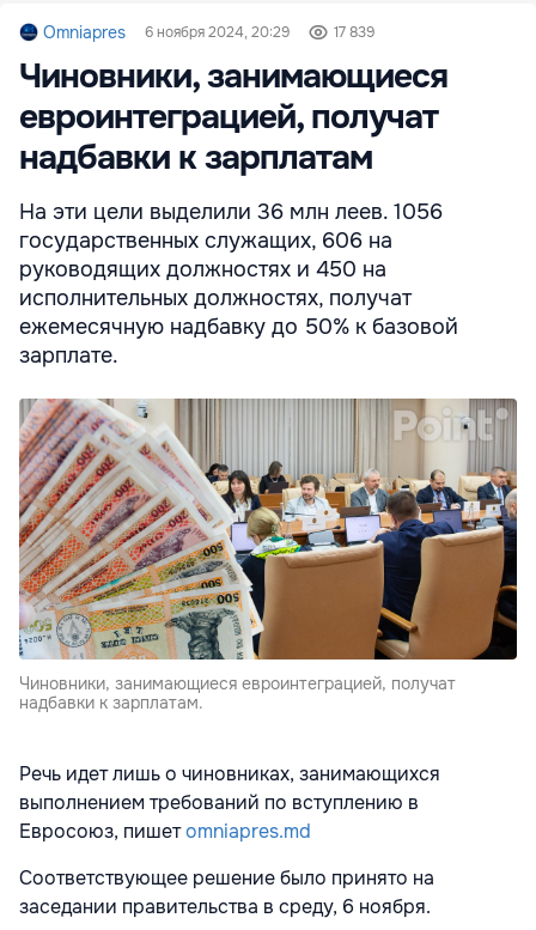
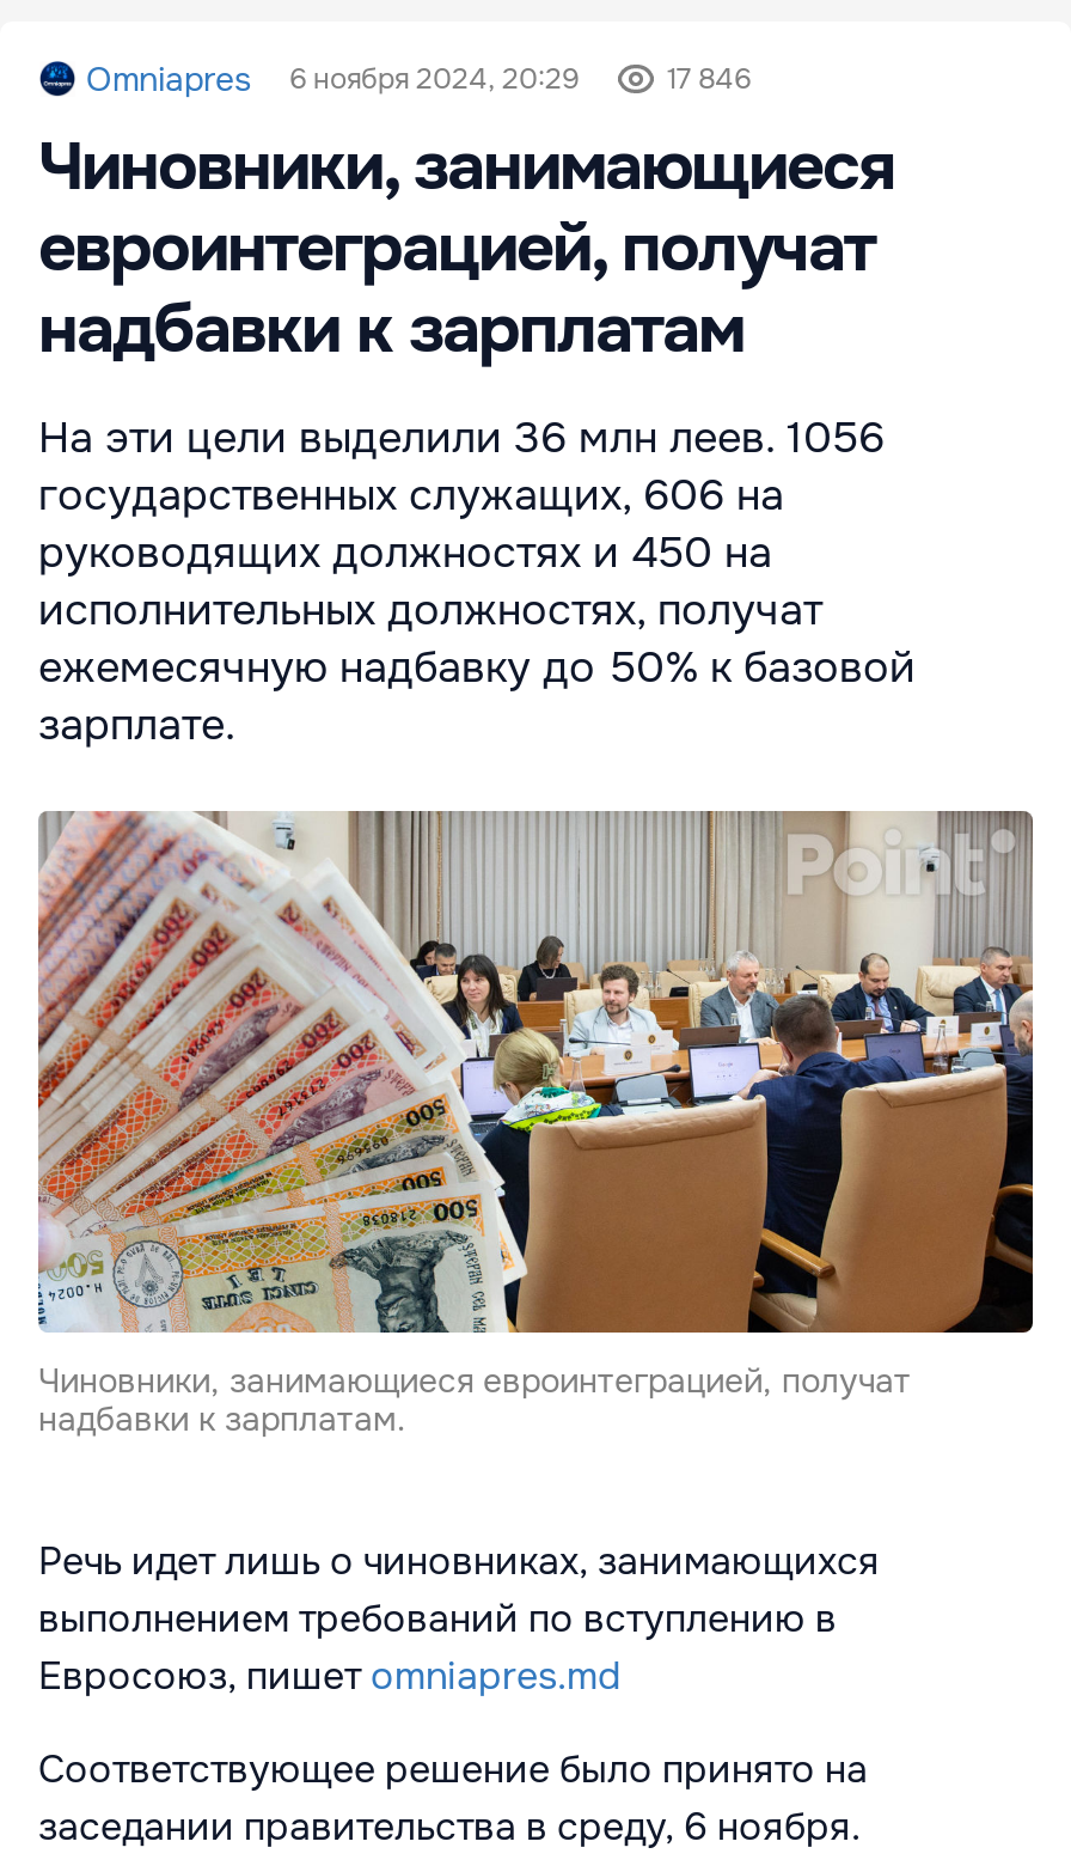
[334,23,374,42] 17 839 -> [667,60,751,98] 17 846

